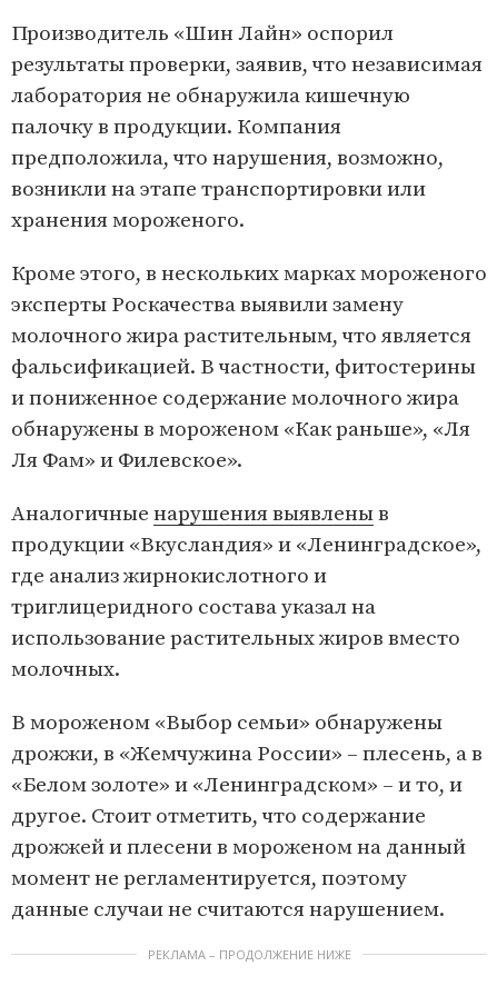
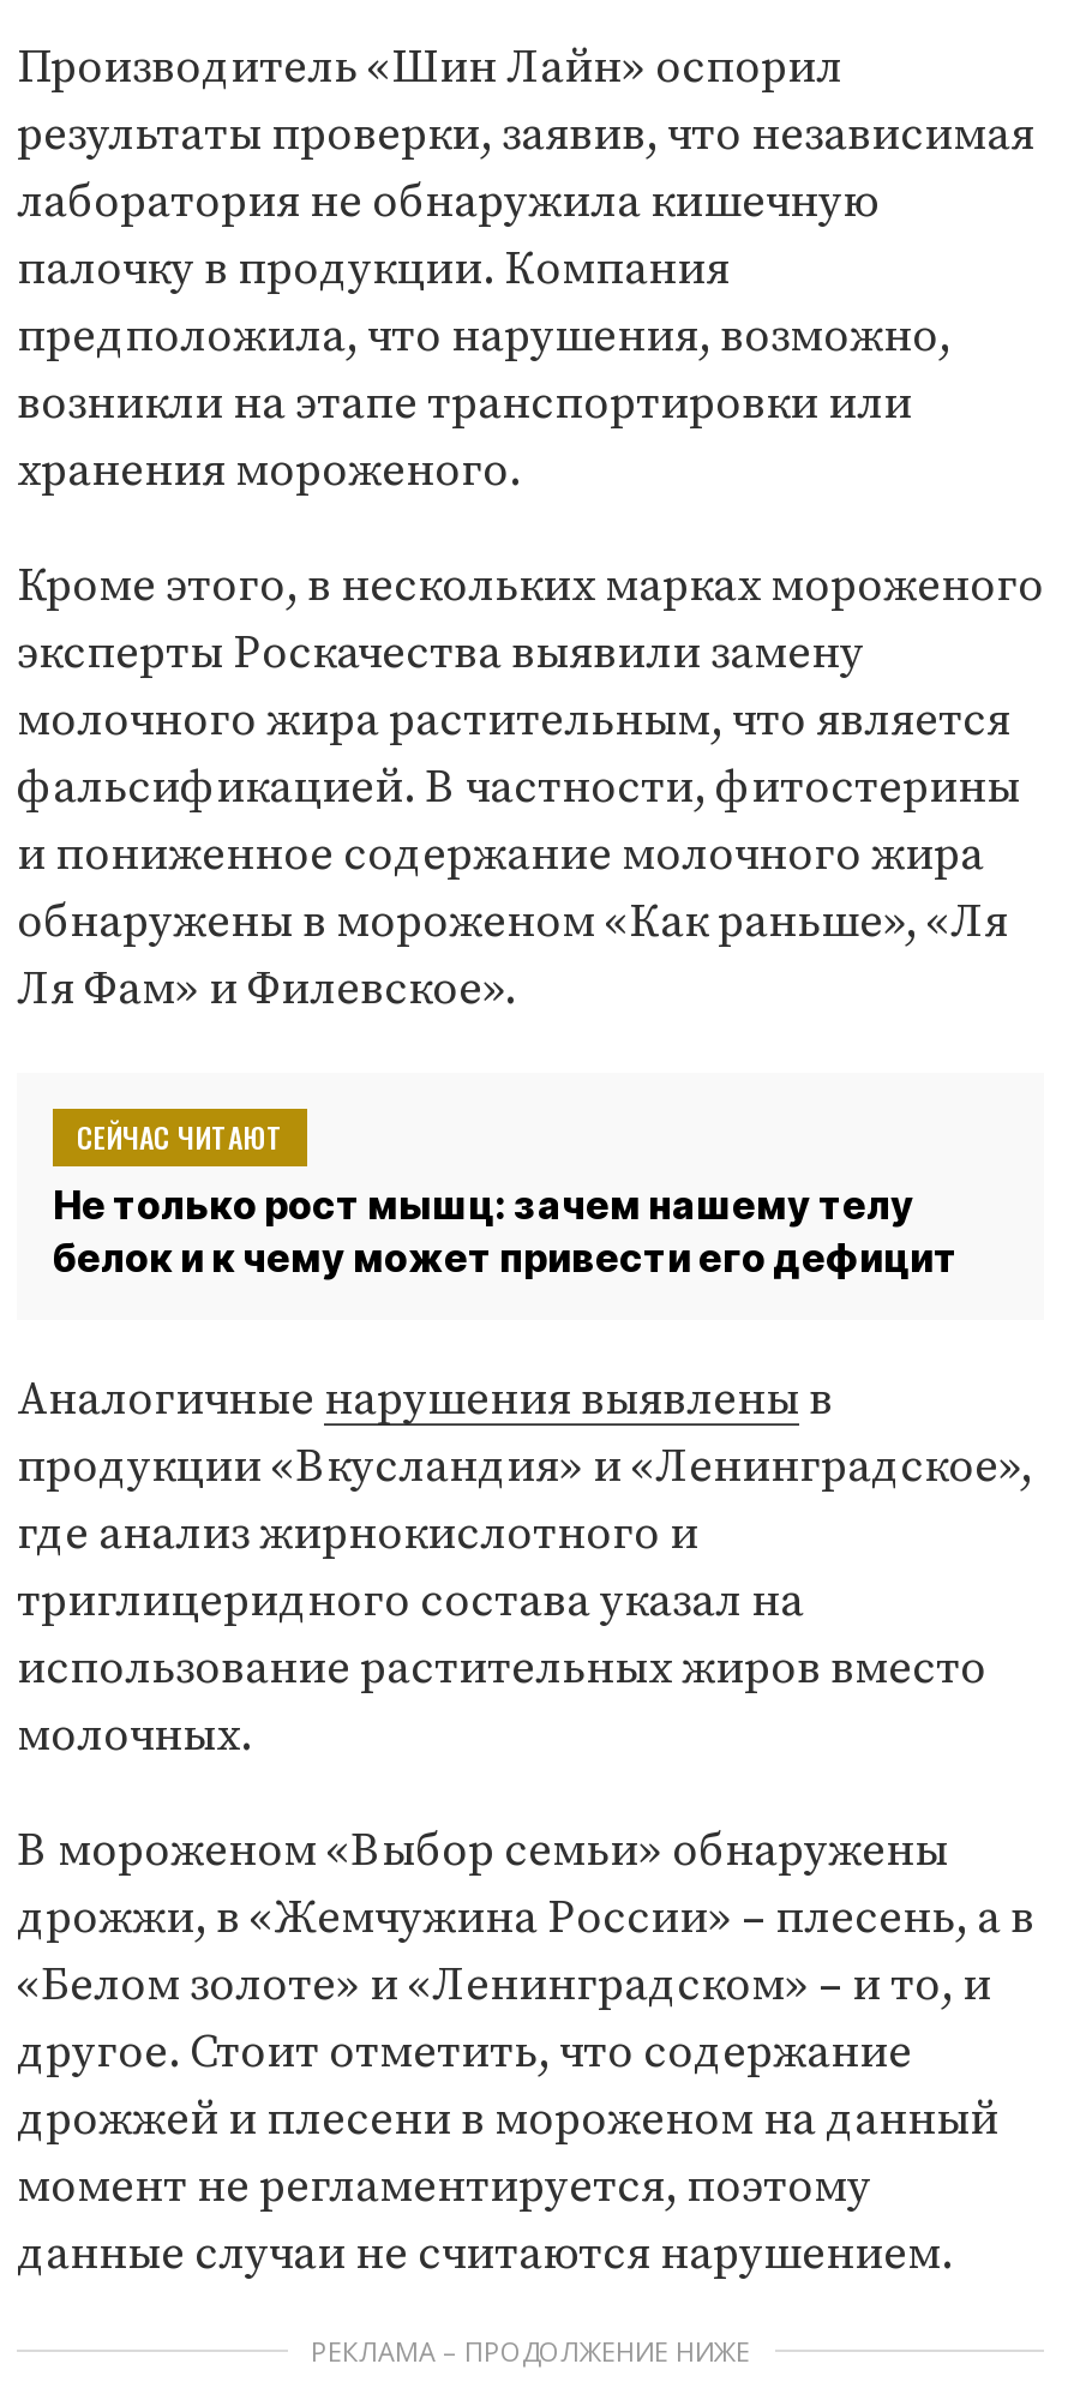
none -> [53,1115,958,1281] СЕЙЧАС ЧИТАЮТ | Не только рост мышц: зачем нашему телу | белок и к чему может привести его дефицит

